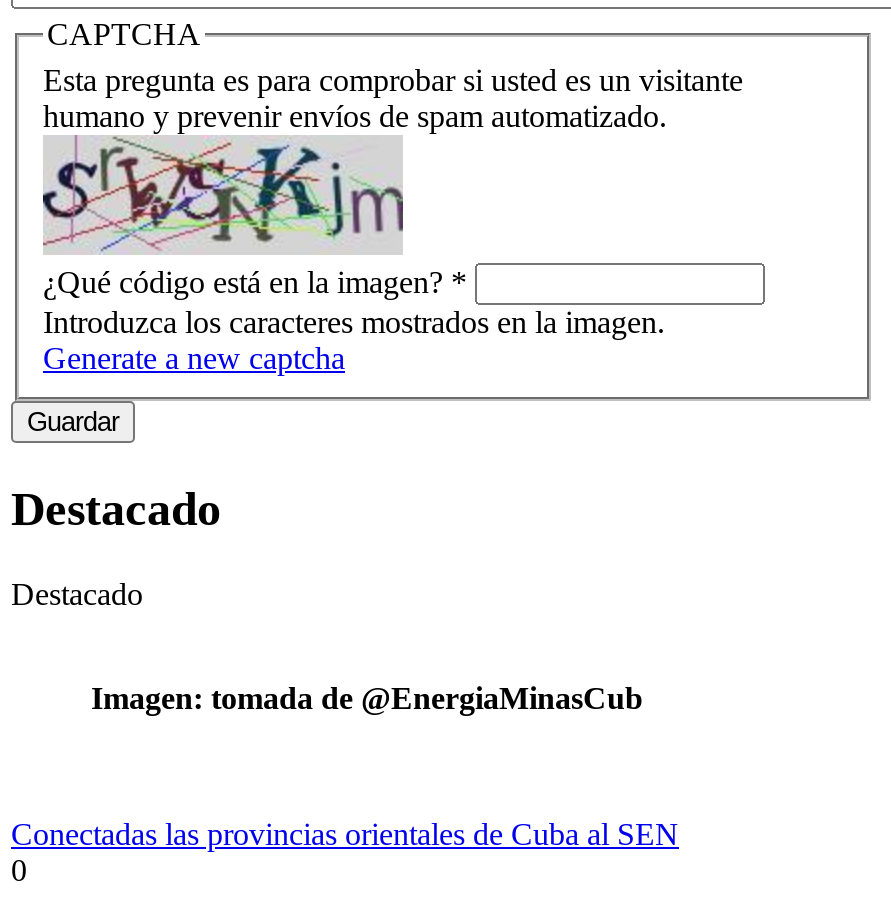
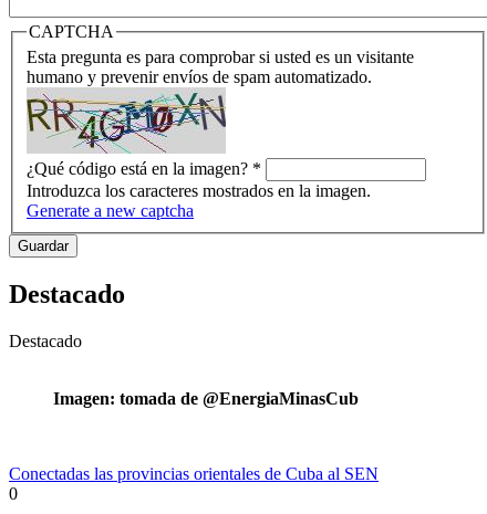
[41,139,405,251] [image] -> [27,90,226,154] [image]

